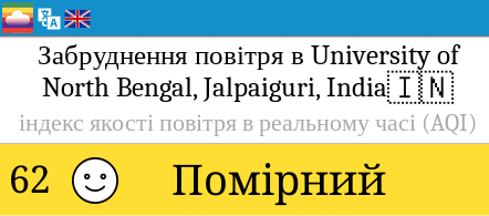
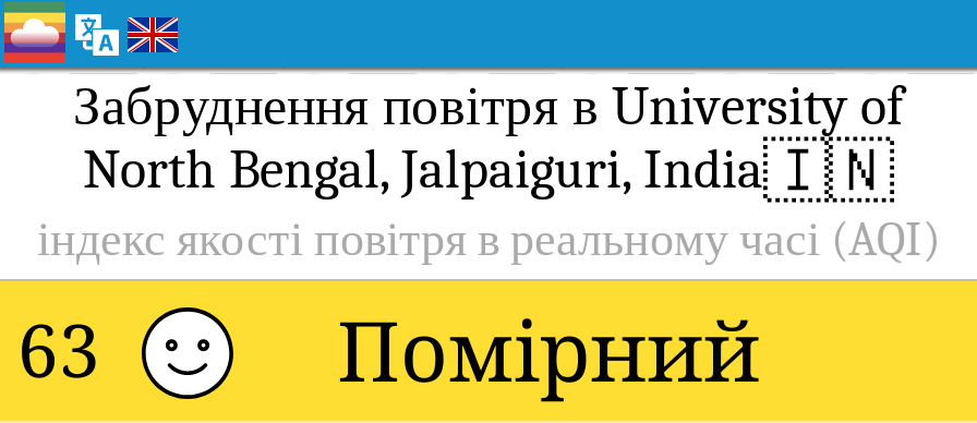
[9,153,51,204] 62 -> [17,299,100,399] 63

